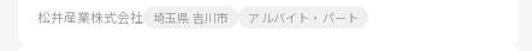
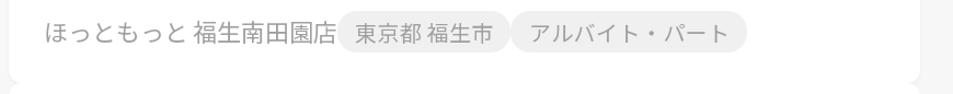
[37,7,229,26] 松井産業株式会社 埼玉県 吉川市 -> [44,12,494,47] ほっともっと 福生南田園店 東京都 福生市

